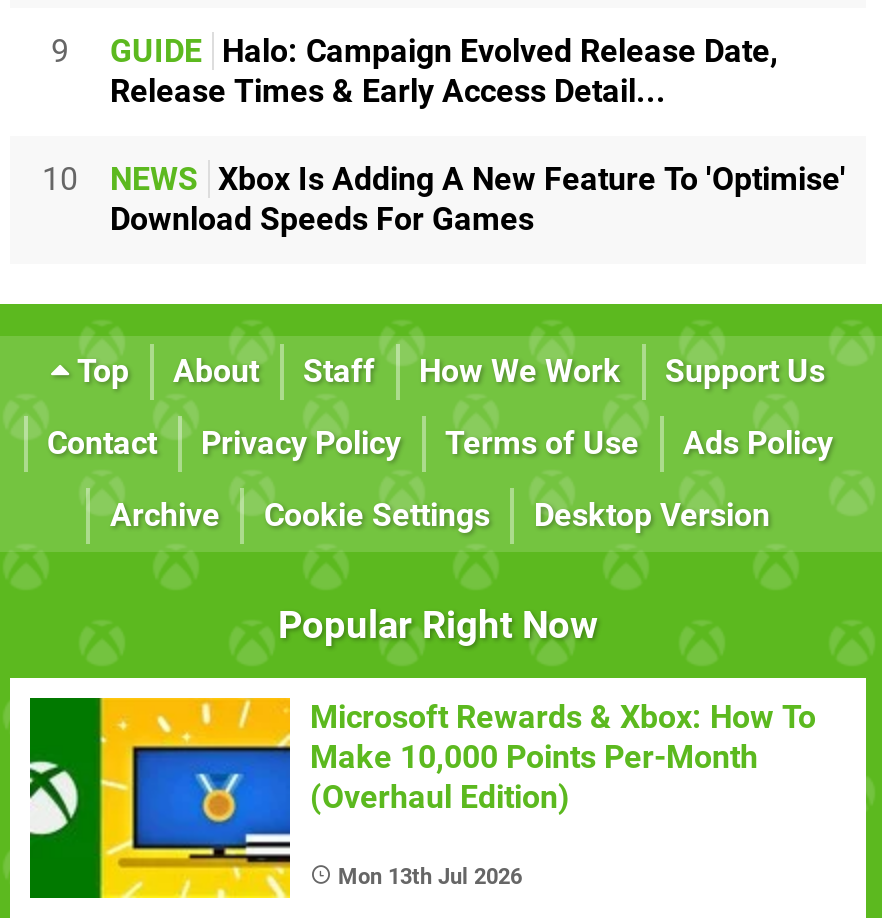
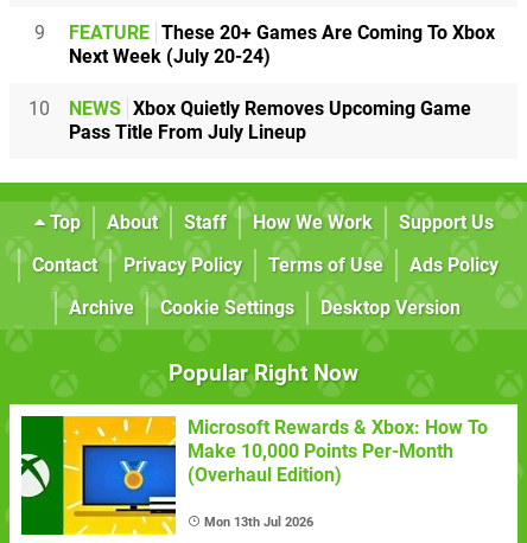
[110,33,778,111] GUIDE Halo: Campaign Evolved Release Date, | Release Times & Early Access Detail... -> [69,22,495,68] FEATURE These 20+ Games Are Coming To Xbox | Next Week (July 20-24)
[110,161,846,239] NEWS Xbox Is Adding A New Feature To 'Optimise' | Download Speeds For Games -> [69,98,471,144] NEWS Xbox Quietly Removes Upcoming Game | Pass Title From July Lineup

